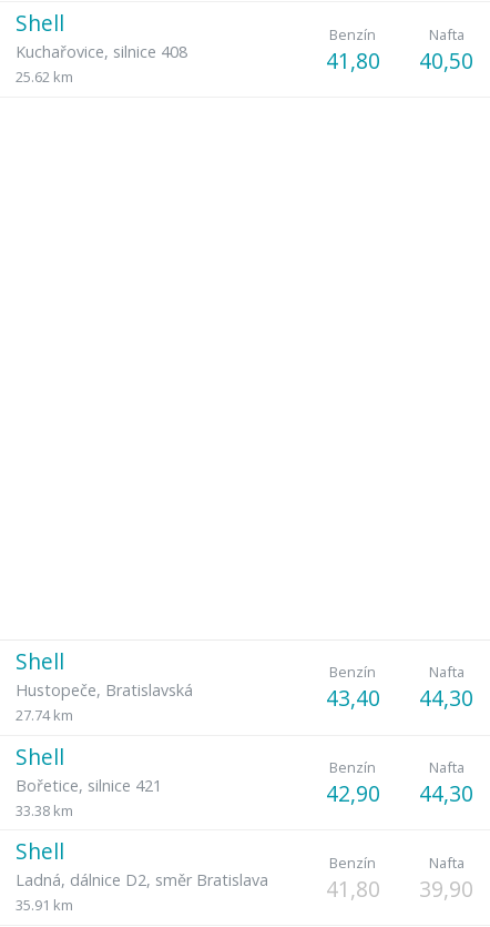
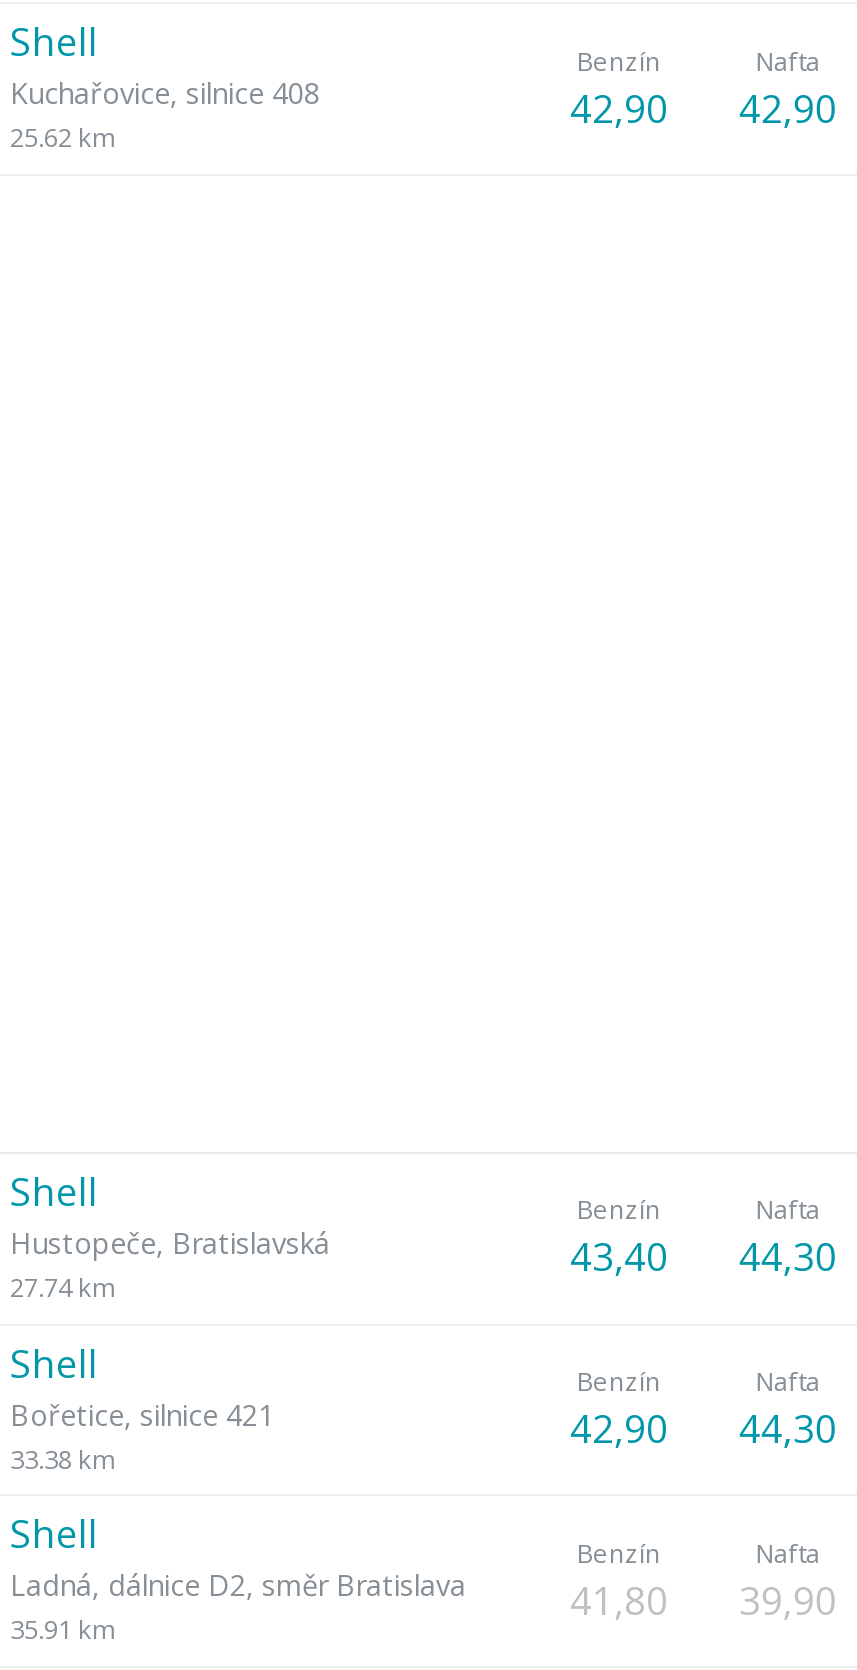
[326,45,380,74] 41,80 -> [570,80,668,134] 42,90
[419,45,474,74] 40,50 -> [739,80,837,134] 42,90

